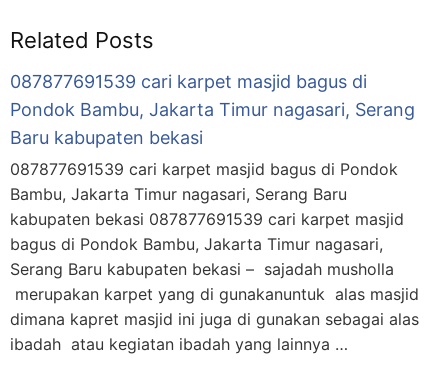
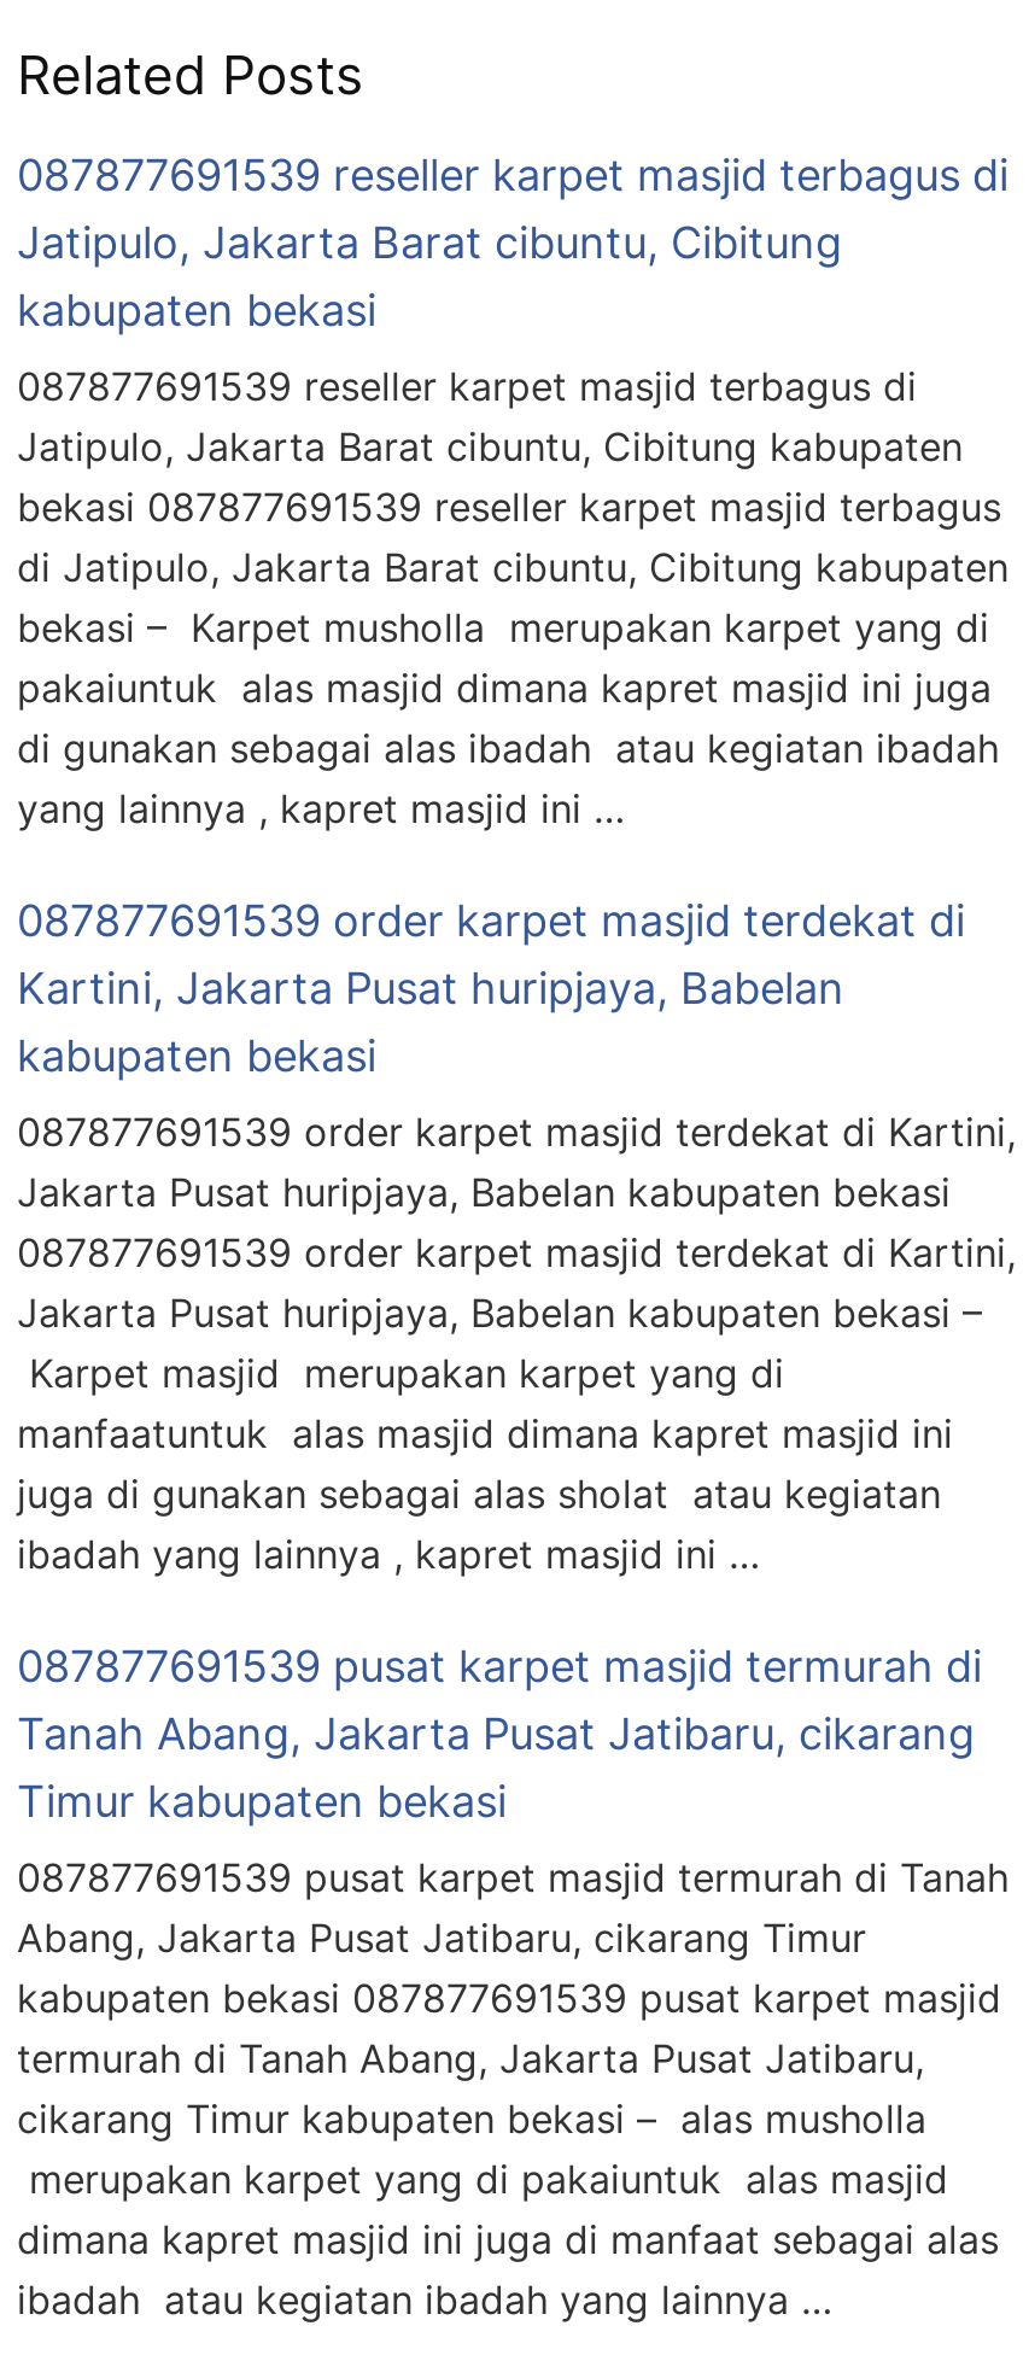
[10,71,419,329] 087877691539 cari karpet masjid bagus di | Pondok Bambu, Jakarta Timur nagasari, Serang | Baru kabupaten bekasi | 087877691539 cari karpet masjid bagus di Pondok | Bambu, Jakarta Timur nagasari, Serang Baru | kabupaten bekasi 087877691539 cari karpet masjid | bagus di Pondok Bambu, Jakarta Timur nagasari, | Serang Baru kabupaten bekasi – sajadah musholla | merupakan karpet yang di gunakanuntuk alas masjid | dimana kapret masjid ini juga di gunakan sebagai alas -> [17,149,1016,2263] 087877691539 reseller karpet masjid terbagus di | Jatipulo, Jakarta Barat cibuntu, Cibitung | kabupaten bekasi | 087877691539 reseller karpet masjid terbagus di | Jatipulo, Jakarta Barat cibuntu, Cibitung kabupaten | bekasi 087877691539 reseller karpet masjid terbagus | di Jatipulo, Jakarta Barat cibuntu, Cibitung kabupaten | bekasi – Karpet musholla merupakan karpet yang di | pakaiuntuk alas masjid dimana kapret masjid ini juga | di gunakan sebagai alas ibadah atau kegiatan ibadah | yang lainnya , kapret masjid ini … | 087877691539 order karpet masjid terdekat di | Kartini, Jakarta Pusat huripjaya, Babelan | kabupaten bekasi | 087877691539 order karpet masjid terdekat di Kartini, | Jakarta Pusat huripjaya, Babelan kabupaten bekasi | 087877691539 order karpet masjid terdekat di Kartini, | Jakarta Pusat huripjaya, Babelan kabupaten bekasi – | Karpet masjid merupakan karpet yang di | manfaatuntuk alas masjid dimana kapret masjid ini | juga di gunakan sebagai alas sholat atau kegiatan | ibadah yang lainnya , kapret masjid ini … | 087877691539 pusat karpet masjid termurah di | Tanah Abang, Jakarta Pusat Jatibaru, cikarang | Timur kabupaten bekasi | 087877691539 pusat karpet masjid termurah di Tanah | Abang, Jakarta Pusat Jatibaru, cikarang Timur | kabupaten bekasi 087877691539 pusat karpet masjid | termurah di Tanah Abang, Jakarta Pusat Jatibaru, | cikarang Timur kabupaten bekasi – alas musholla | merupakan karpet yang di pakaiuntuk alas masjid | dimana kapret masjid ini juga di manfaat sebagai alas

